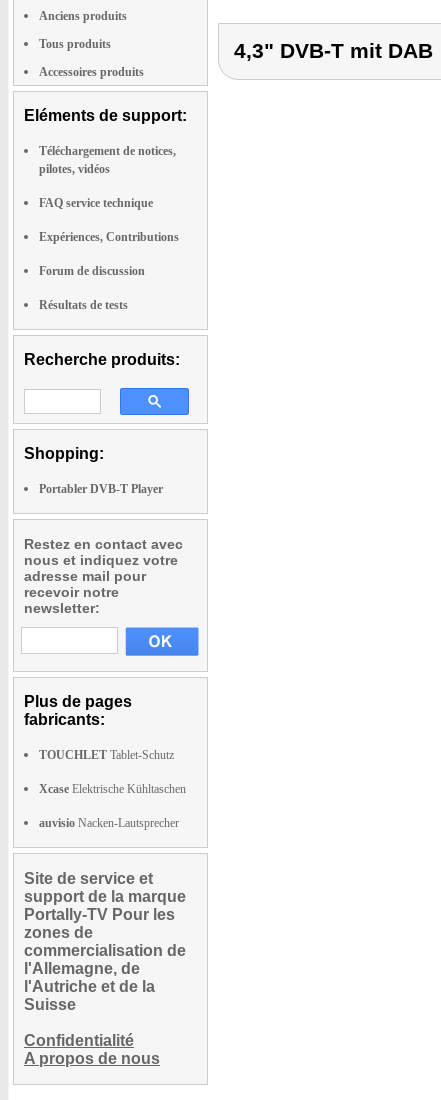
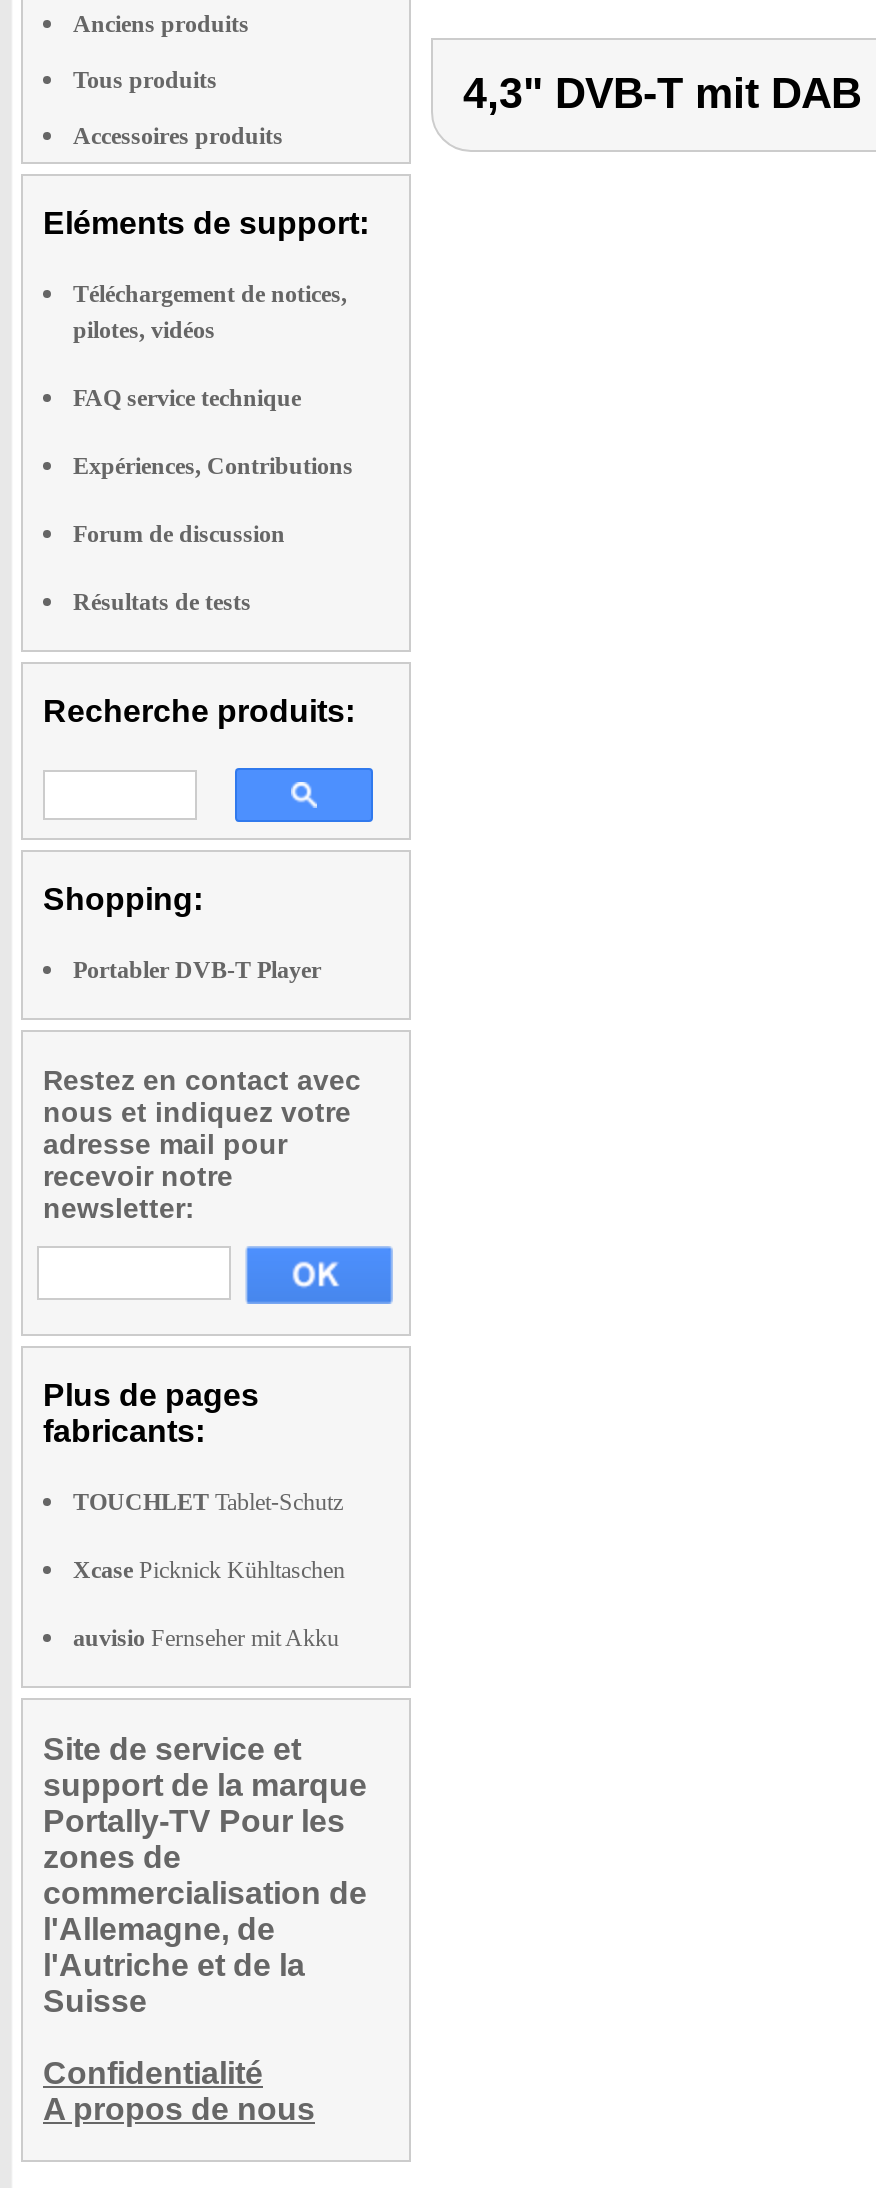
[39,782,186,796] Xcase Elektrische Kühltaschen -> [73,1556,345,1584] Xcase Picknick Kühltaschen
[39,816,179,830] auvisio Nacken-Lautsprecher -> [73,1624,339,1652] auvisio Fernseher mit Akku

